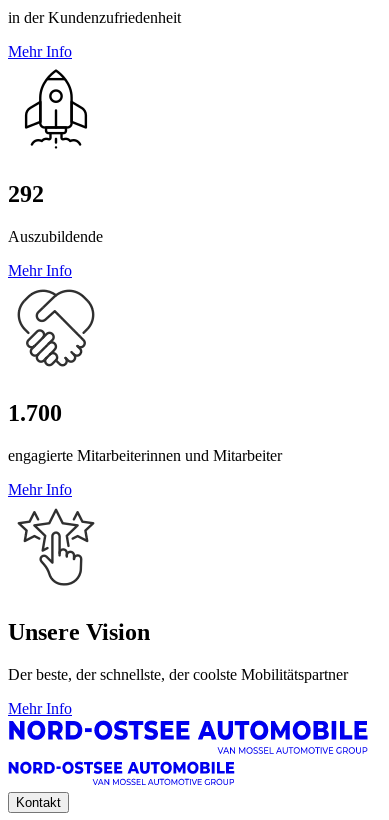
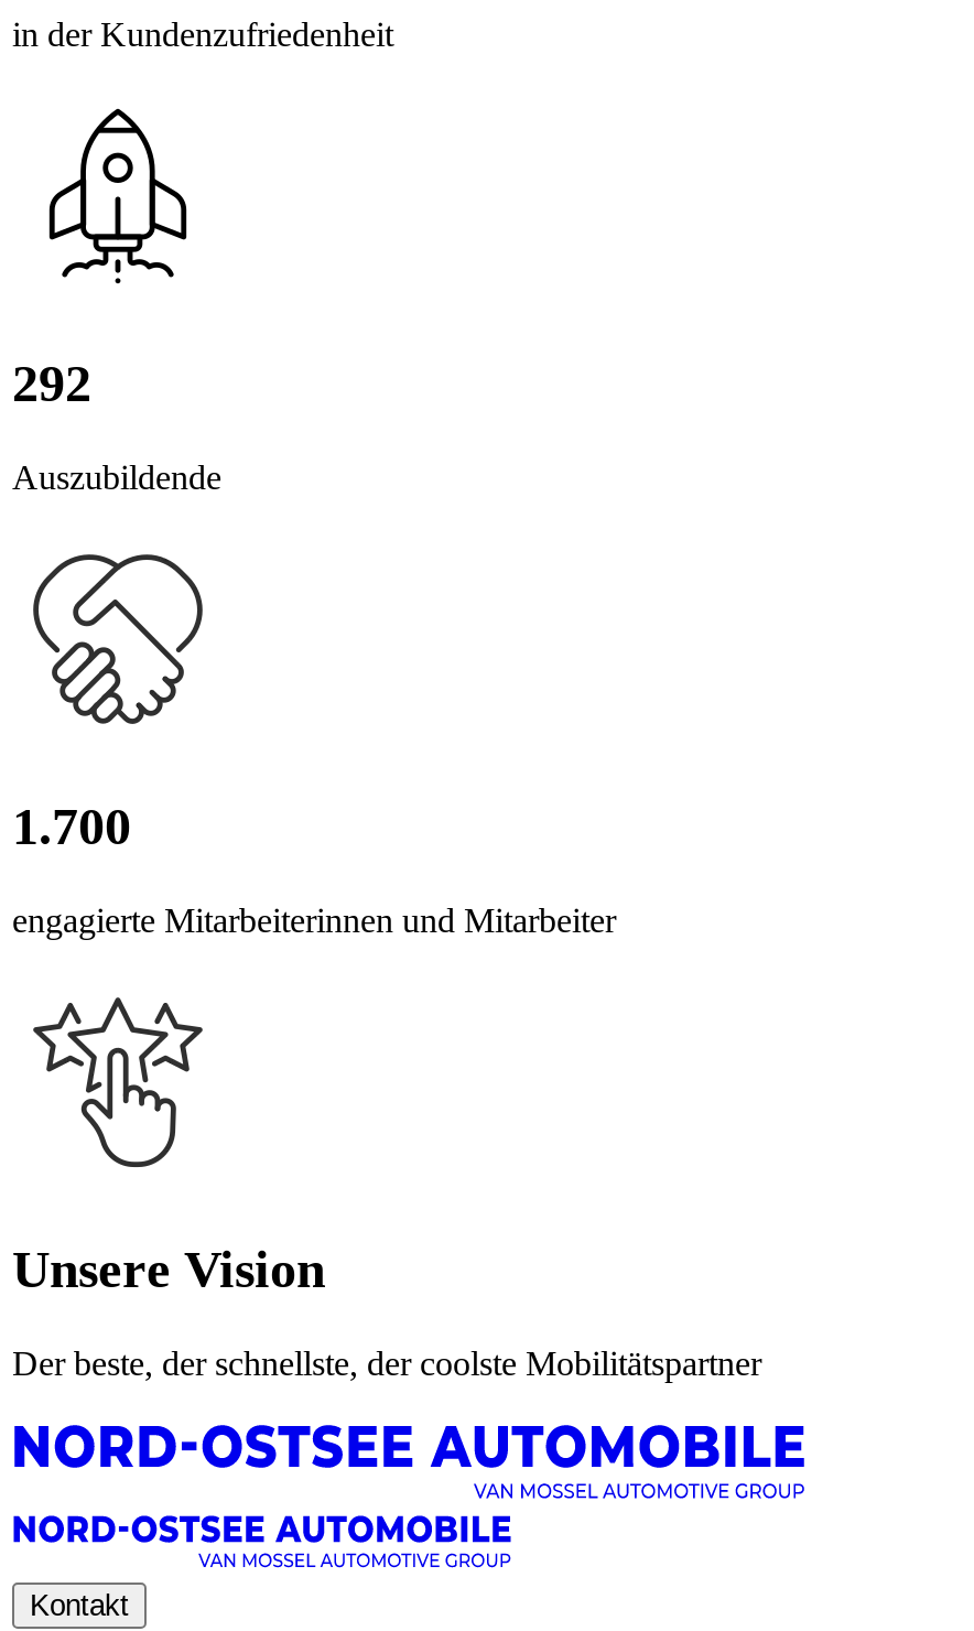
[8,43,72,60] Mehr Info -> none
[8,262,72,279] Mehr Info -> none
[8,481,72,498] Mehr Info -> none
[8,700,72,717] Mehr Info -> none

